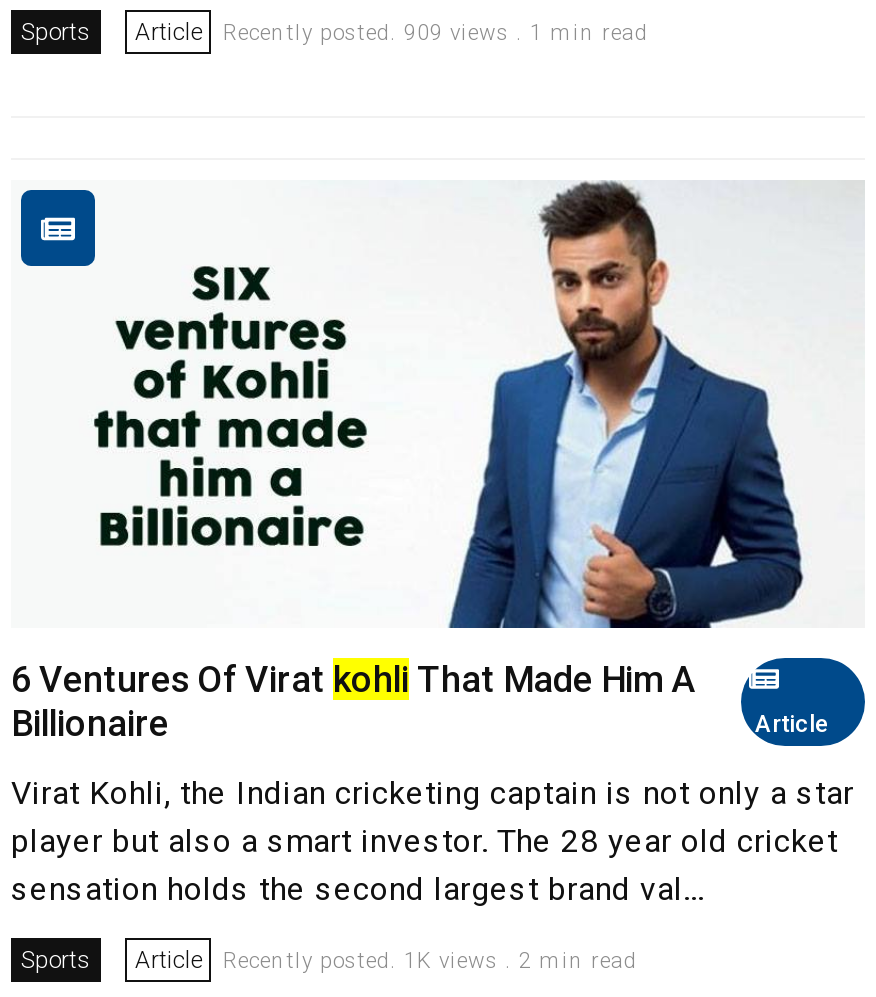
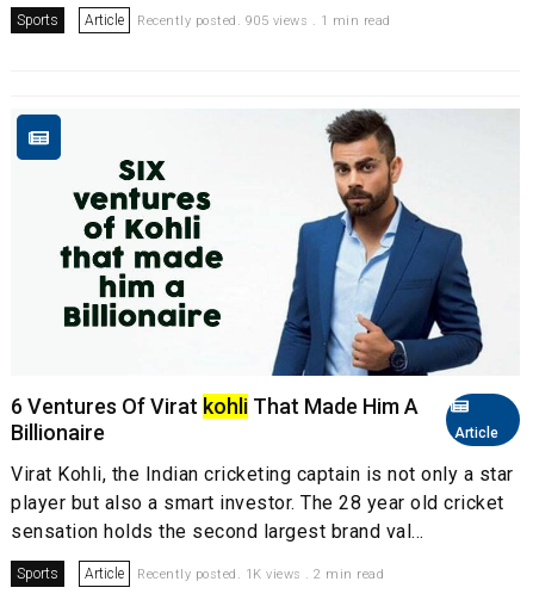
[223,21,648,47] Recently posted. 909 views . 1 min read -> [137,14,391,29] Recently posted. 905 views . 1 min read

